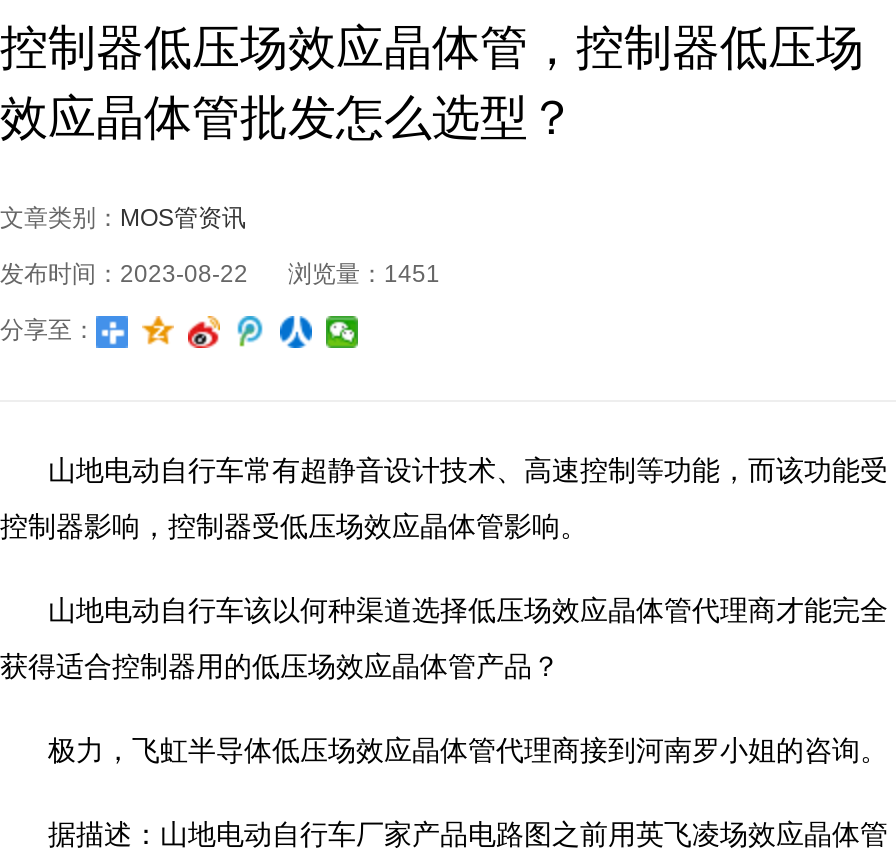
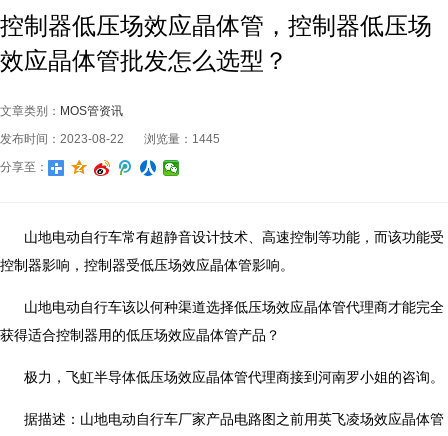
[0,261,440,289] 发布时间：2023-08-22 浏览量：1451 -> [0,132,220,146] 发布时间：2023-08-22 浏览量：1445

